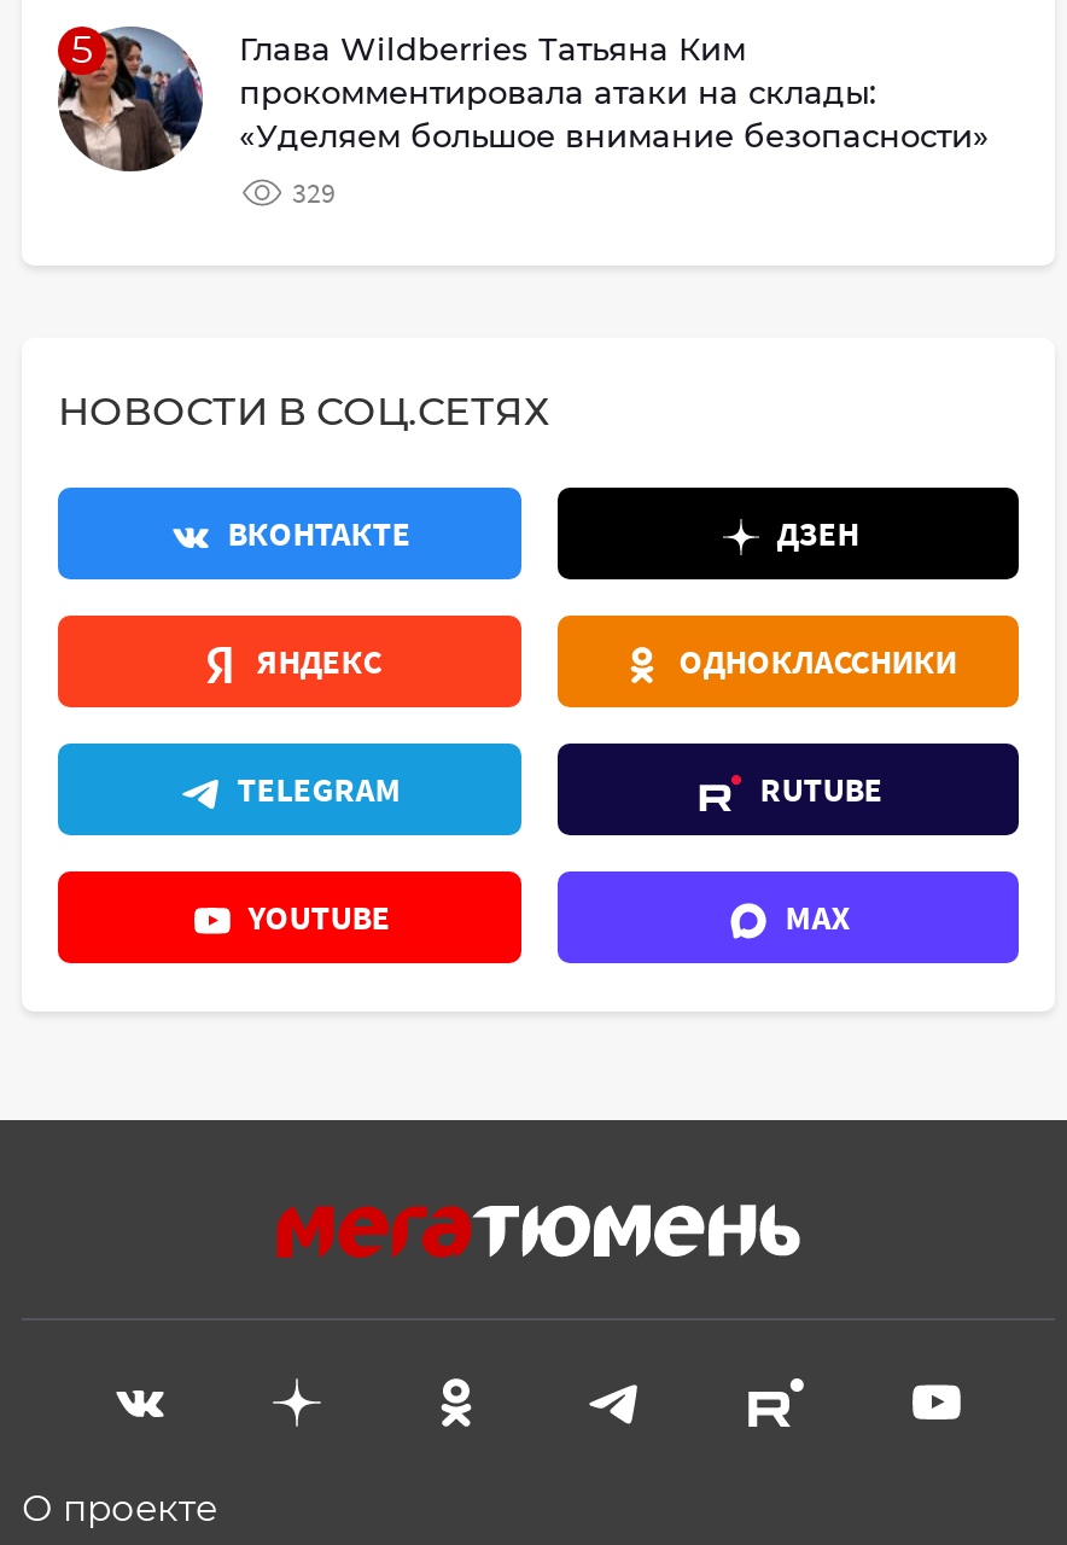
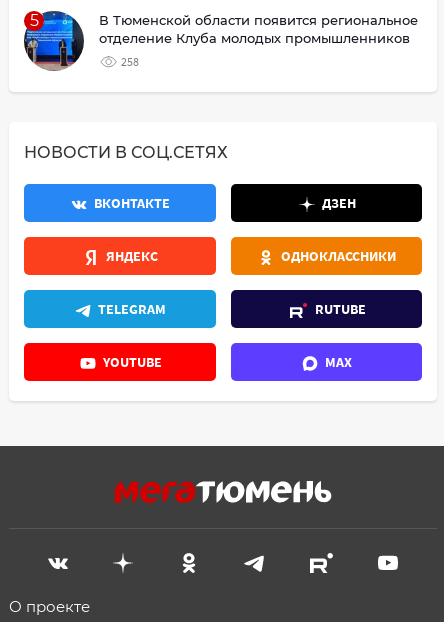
[58,27,990,171] [image] | Глава Wildberries Татьяна Ким | прокомментировала атаки на склады: | «Уделяем большое внимание безопасности» -> [24,11,418,70] [image] | В Тюменской области появится региональное | отделение Клуба молодых промышленников
[292,173,336,209] 329 -> [121,54,139,69] 258

